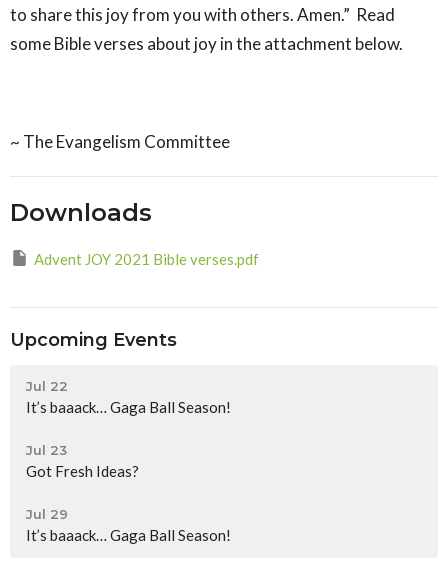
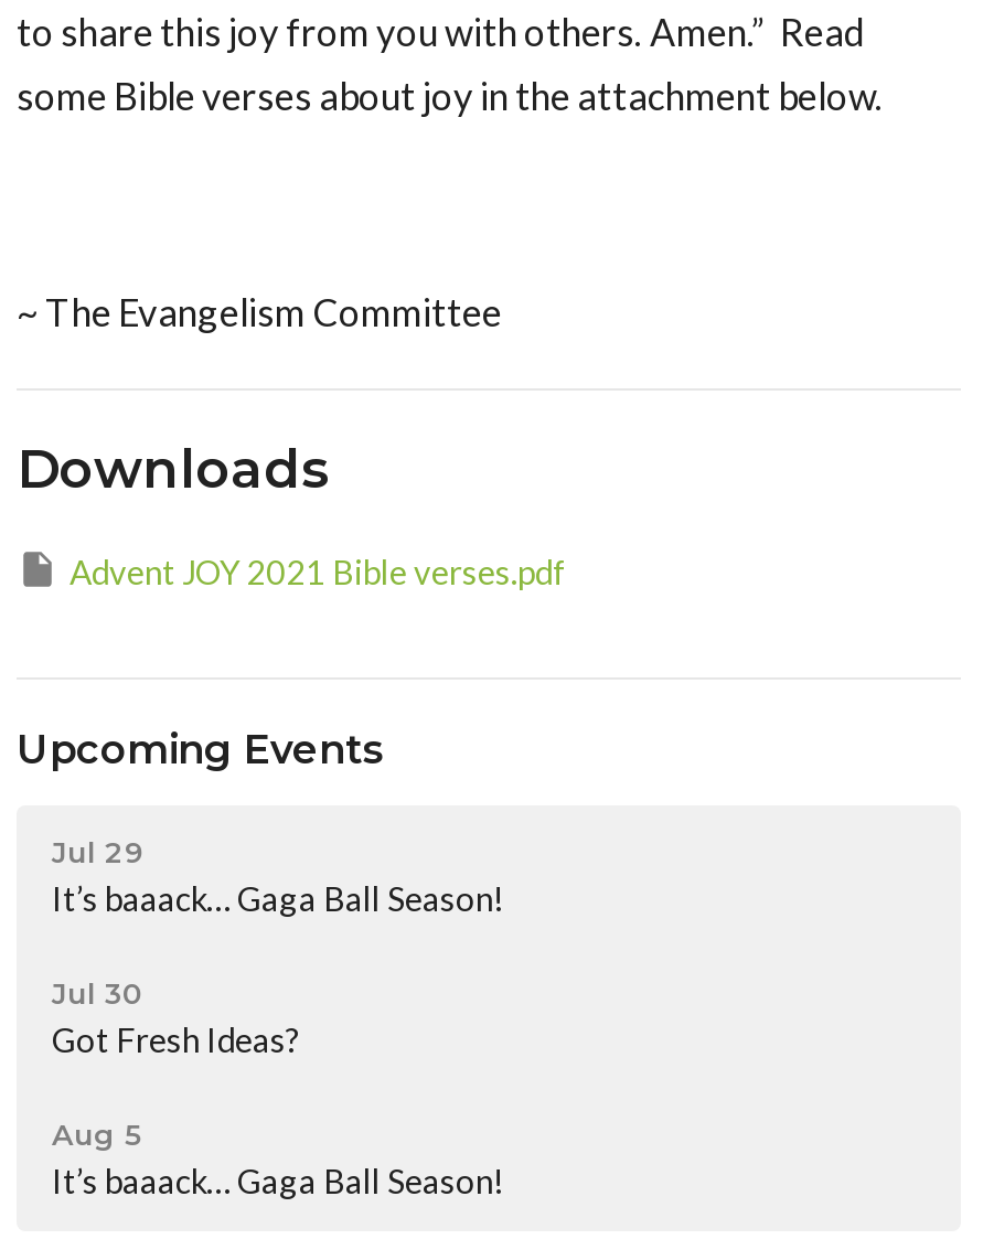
[26,378,68,394] Jul 22 -> [52,834,145,869] Jul 29
[26,442,67,458] Jul 23 -> [52,975,142,1010] Jul 30
[26,506,68,522] Jul 29 -> [52,1116,140,1151] Aug 5

